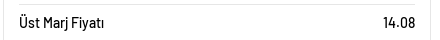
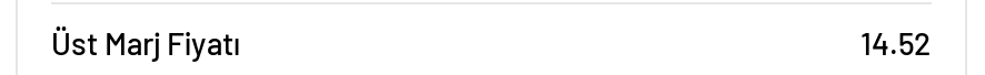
[383,14,415,31] 14.08 -> [860,24,932,62] 14.52

